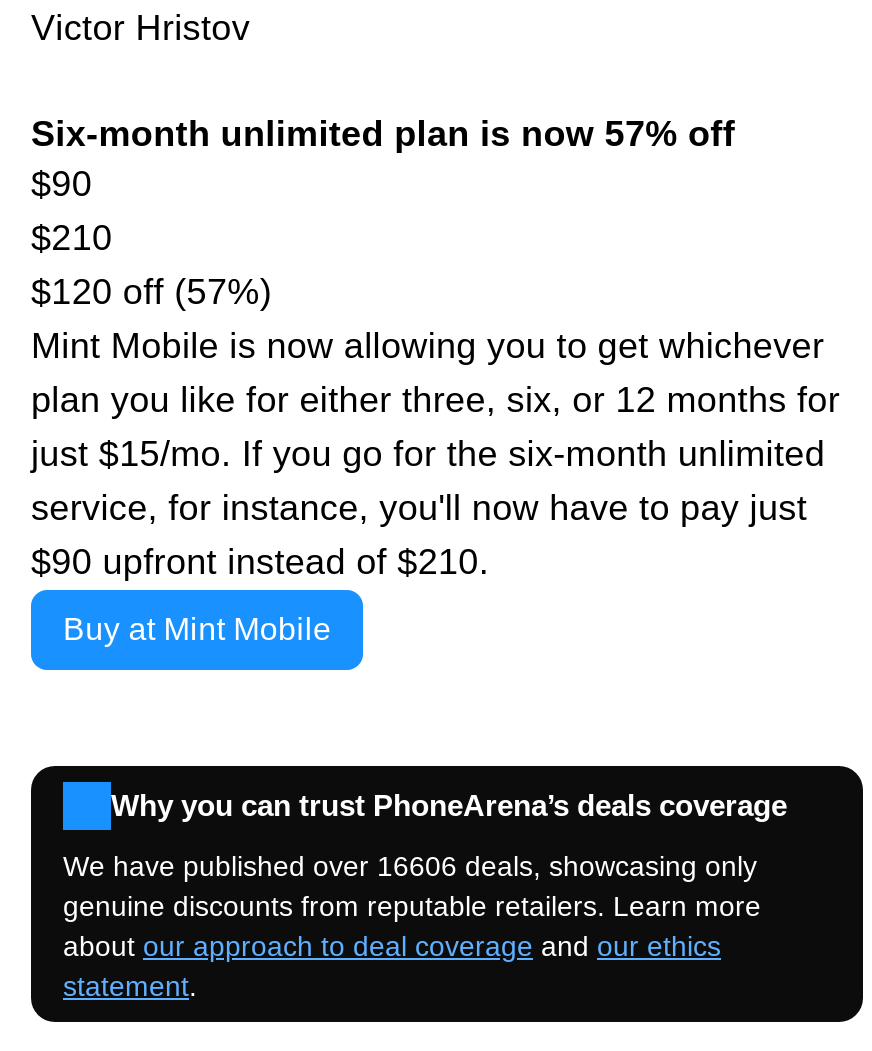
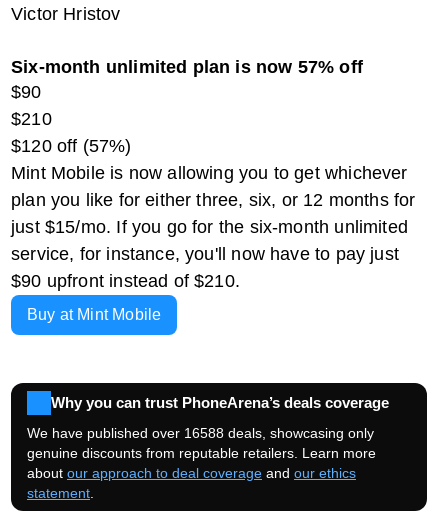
[63,850,757,882] We have published over 16606 deals, showcasing only -> [27,425,374,441] We have published over 16588 deals, showcasing only

